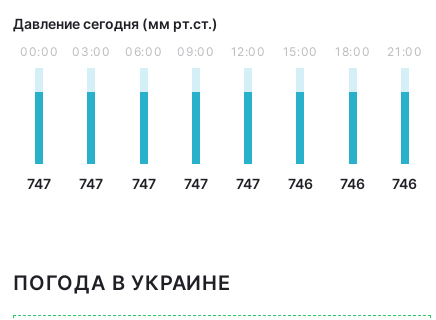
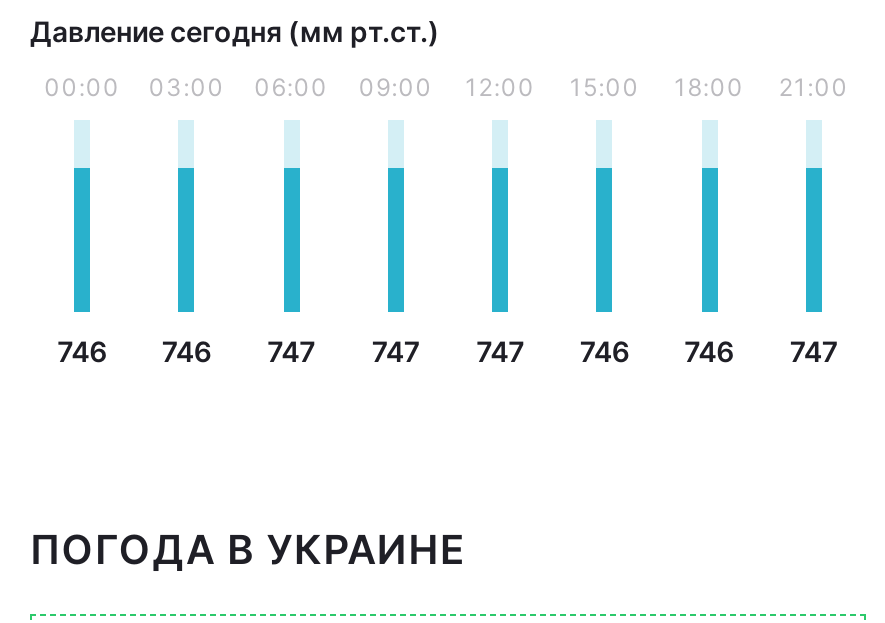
[27,175,51,192] 747 -> [57,334,107,368] 746
[79,175,103,192] 747 -> [162,334,212,368] 746
[392,175,417,192] 746 -> [790,334,838,368] 747

